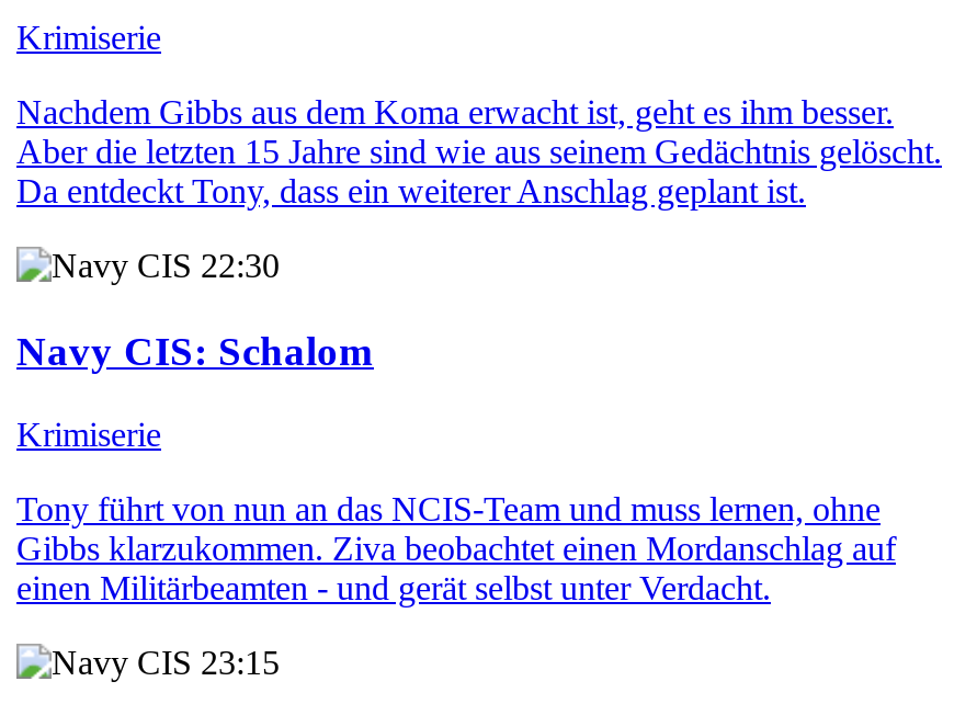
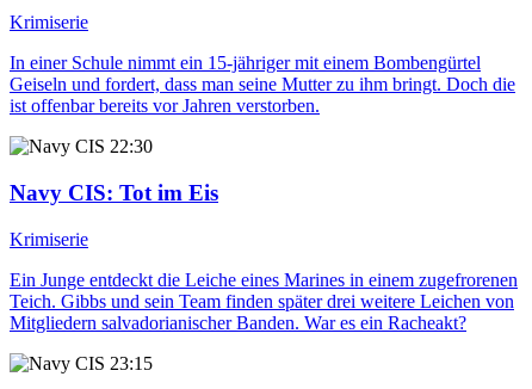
[16,93,942,209] Nachdem Gibbs aus dem Koma erwacht ist, geht es ihm besser. | Aber die letzten 15 Jahre sind wie aus seinem Gedächtnis gelöscht. | Da entdeckt Tony, dass ein weiterer Anschlag geplant ist. -> [10,53,515,116] In einer Schule nimmt ein 15-jähriger mit einem Bombengürtel | Geiseln und fordert, dass man seine Mutter zu ihm bringt. Doch die | ist offenbar bereits vor Jahren verstorben.
[16,327,374,373] Navy CIS: Schalom -> [10,180,218,205] Navy CIS: Tot im Eis
[16,491,896,607] Tony führt von nun an das NCIS-Team und muss lernen, ohne | Gibbs klarzukommen. Ziva beobachtet einen Mordanschlag auf | einen Militärbeamten - und gerät selbst unter Verdacht. -> [10,269,518,333] Ein Junge entdeckt die Leiche eines Marines in einem zugefrorenen | Teich. Gibbs und sein Team finden später drei weitere Leichen von | Mitgliedern salvadorianischer Banden. War es ein Racheakt?

